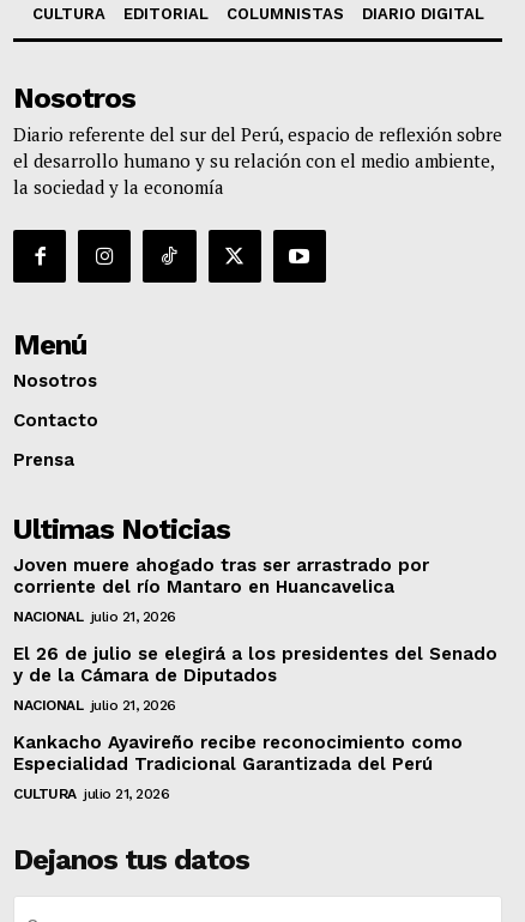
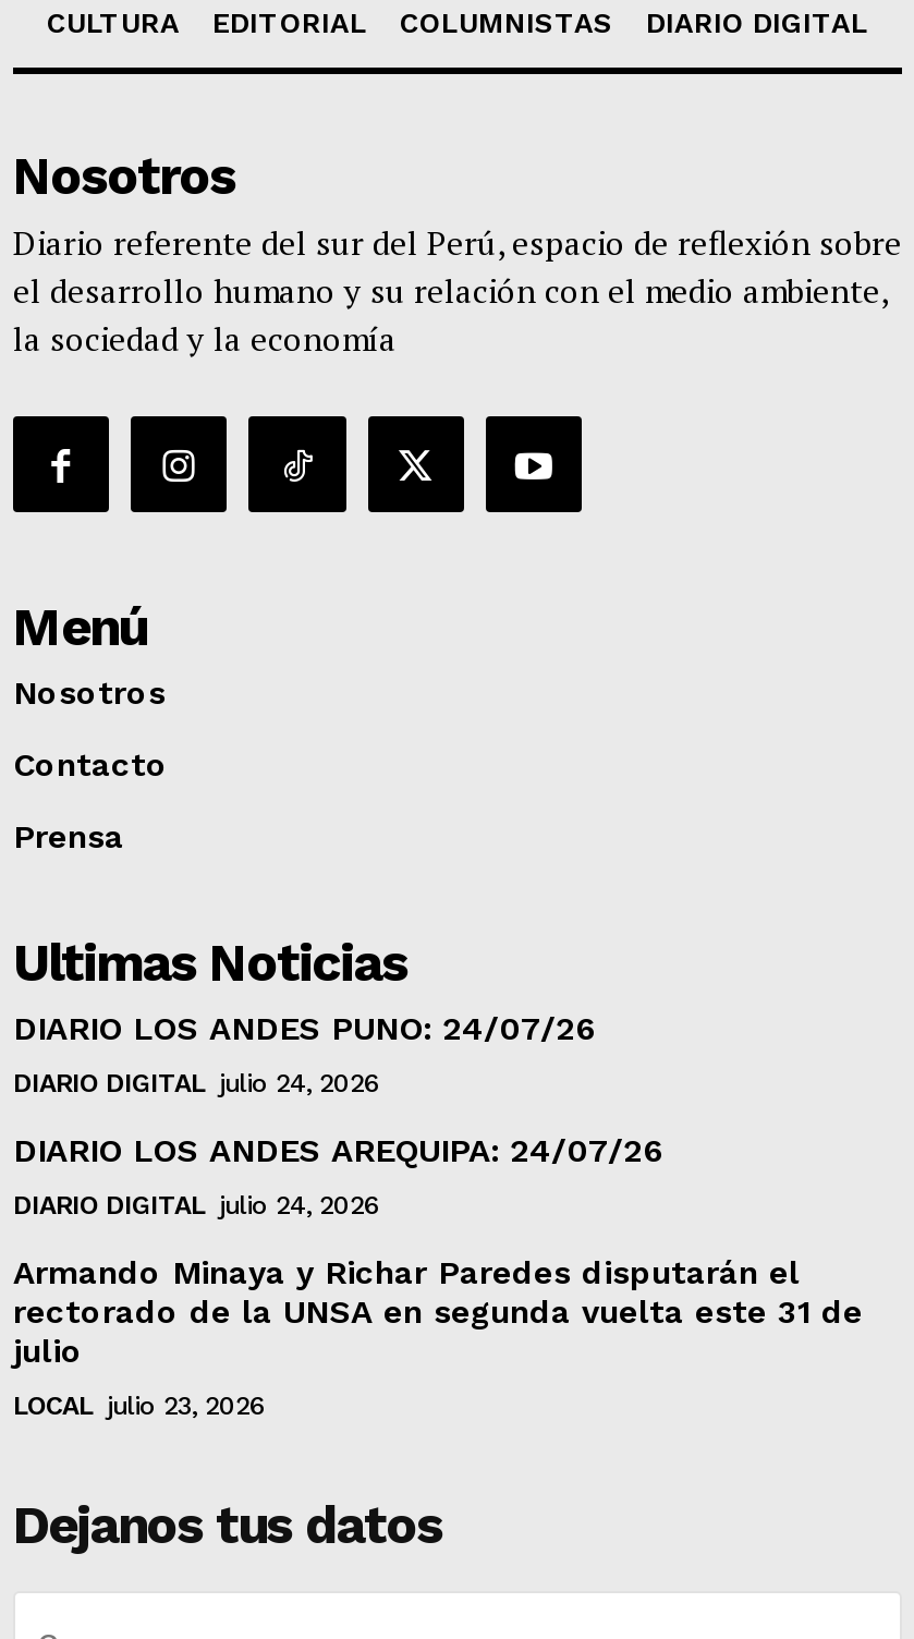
[13,554,429,597] Joven muere ahogado tras ser arrastrado por | corriente del río Mantaro en Huancavelica -> [13,1008,597,1048] DIARIO LOS ANDES PUNO: 24/07/26
[13,608,176,625] NACIONAL julio 21, 2026 -> [13,1067,380,1098] DIARIO DIGITAL julio 24, 2026
[13,643,497,686] El 26 de julio se elegirá a los presidentes del Senado | y de la Cámara de Diputados -> [13,1131,665,1170] DIARIO LOS ANDES AREQUIPA: 24/07/26
[13,697,176,713] NACIONAL julio 21, 2026 -> [13,1189,380,1220] DIARIO DIGITAL julio 24, 2026
[13,731,463,774] Kankacho Ayavireño recibe reconocimiento como | Especialidad Tradicional Garantizada del Perú -> [13,1253,863,1370] Armando Minaya y Richar Paredes disputarán el | rectorado de la UNSA en segunda vuelta este 31 de | julio
[13,785,169,802] CULTURA julio 21, 2026 -> [13,1390,266,1420] LOCAL julio 23, 2026

